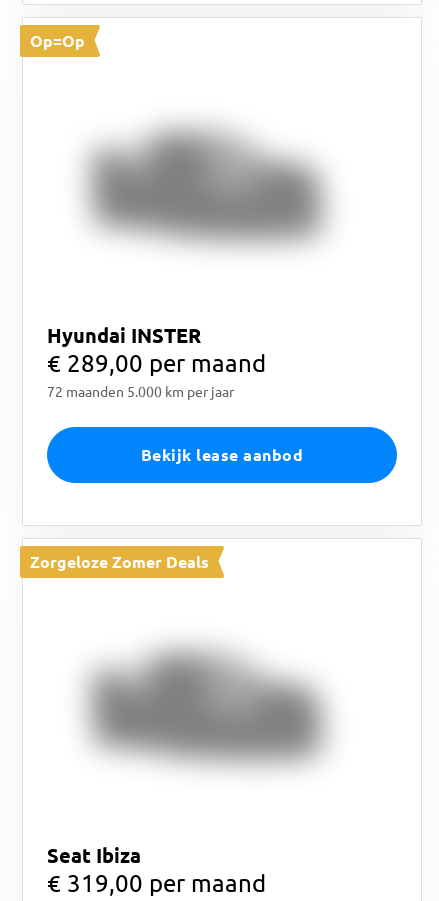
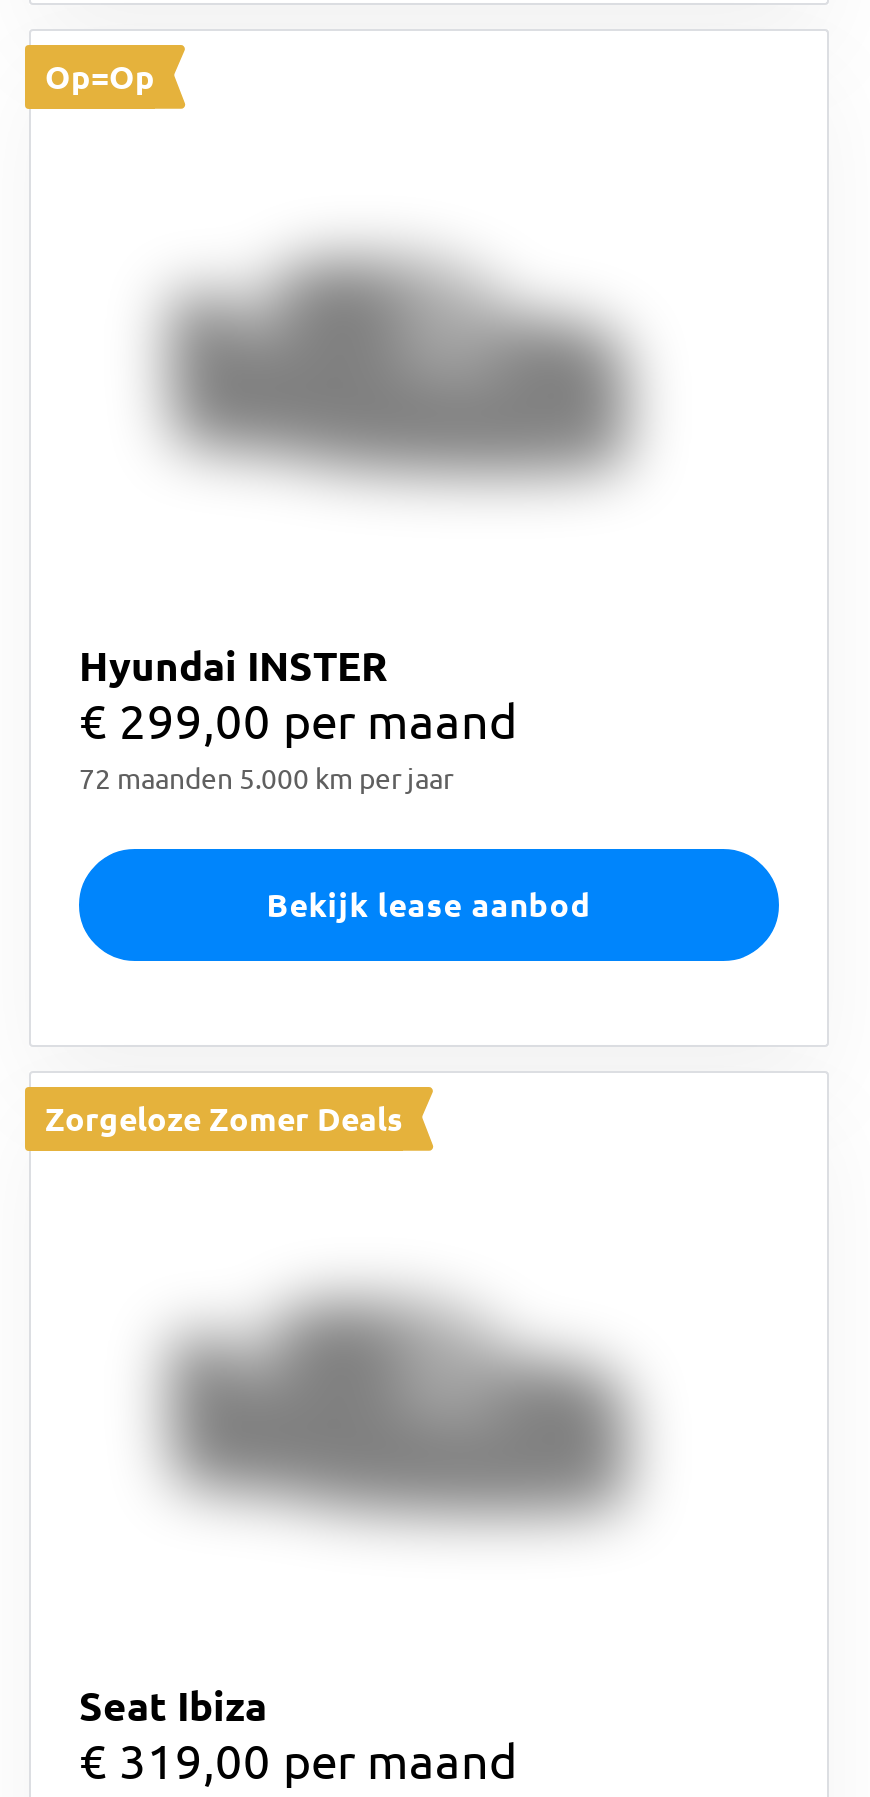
[47,347,266,376] € 289,00 per maand -> [79,690,517,748] € 299,00 per maand

